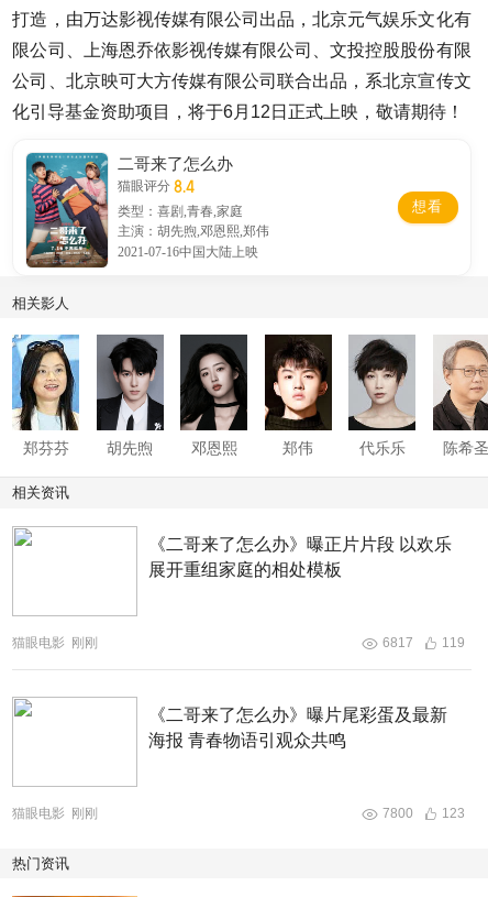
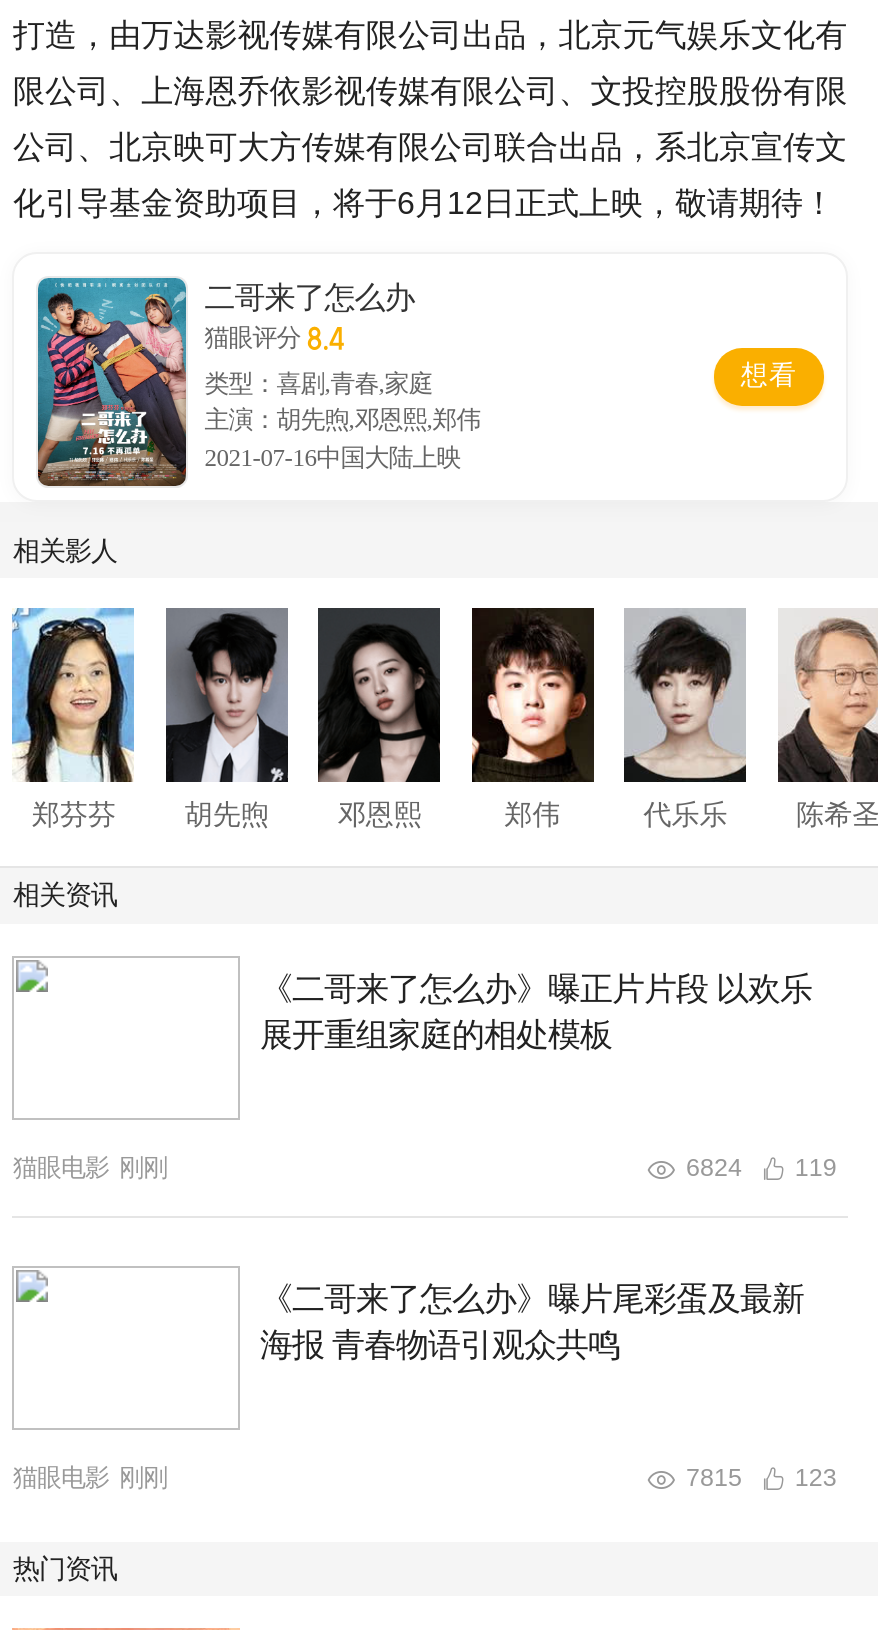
[382,635,465,651] 6817 119 -> [686,1155,837,1183] 6824 119
[382,806,465,821] 7800 123 -> [686,1465,837,1493] 7815 123

